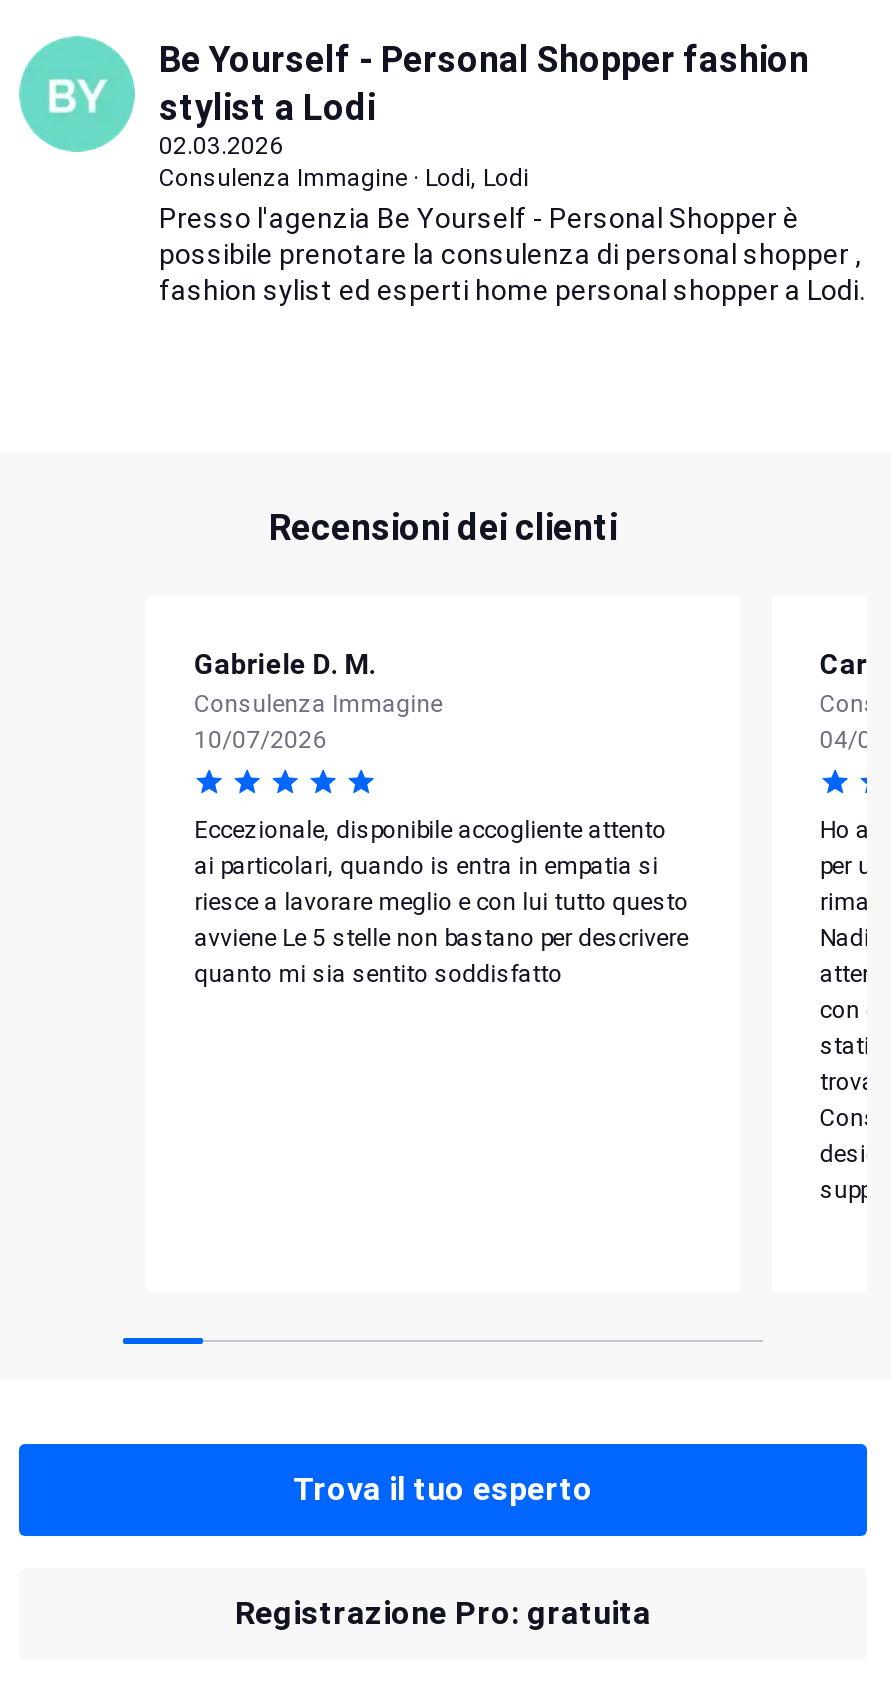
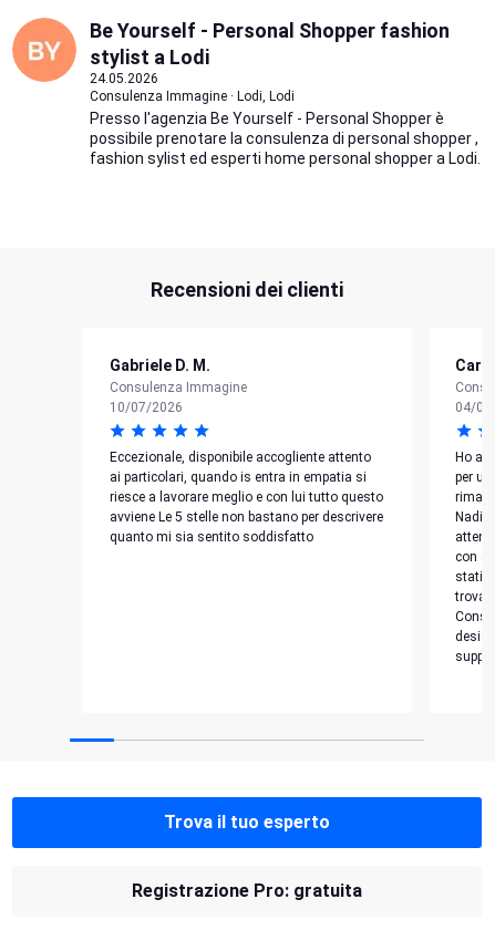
[17,34,283,160] [image] | 02.03.2026 -> [11,17,158,86] [image] | 24.05.2026

